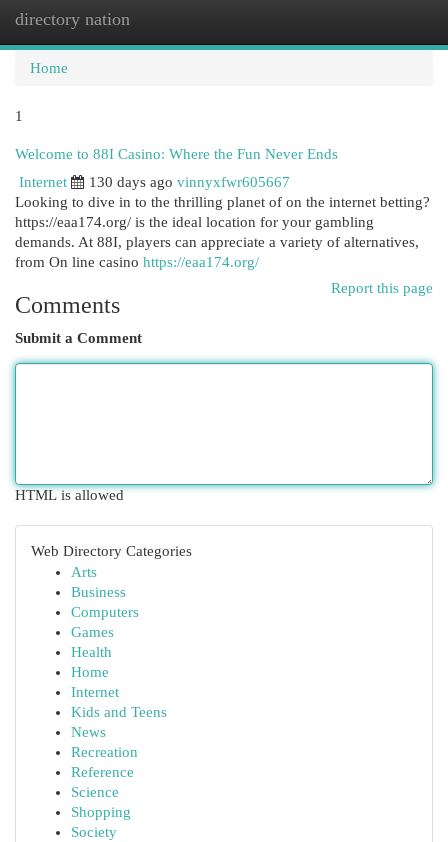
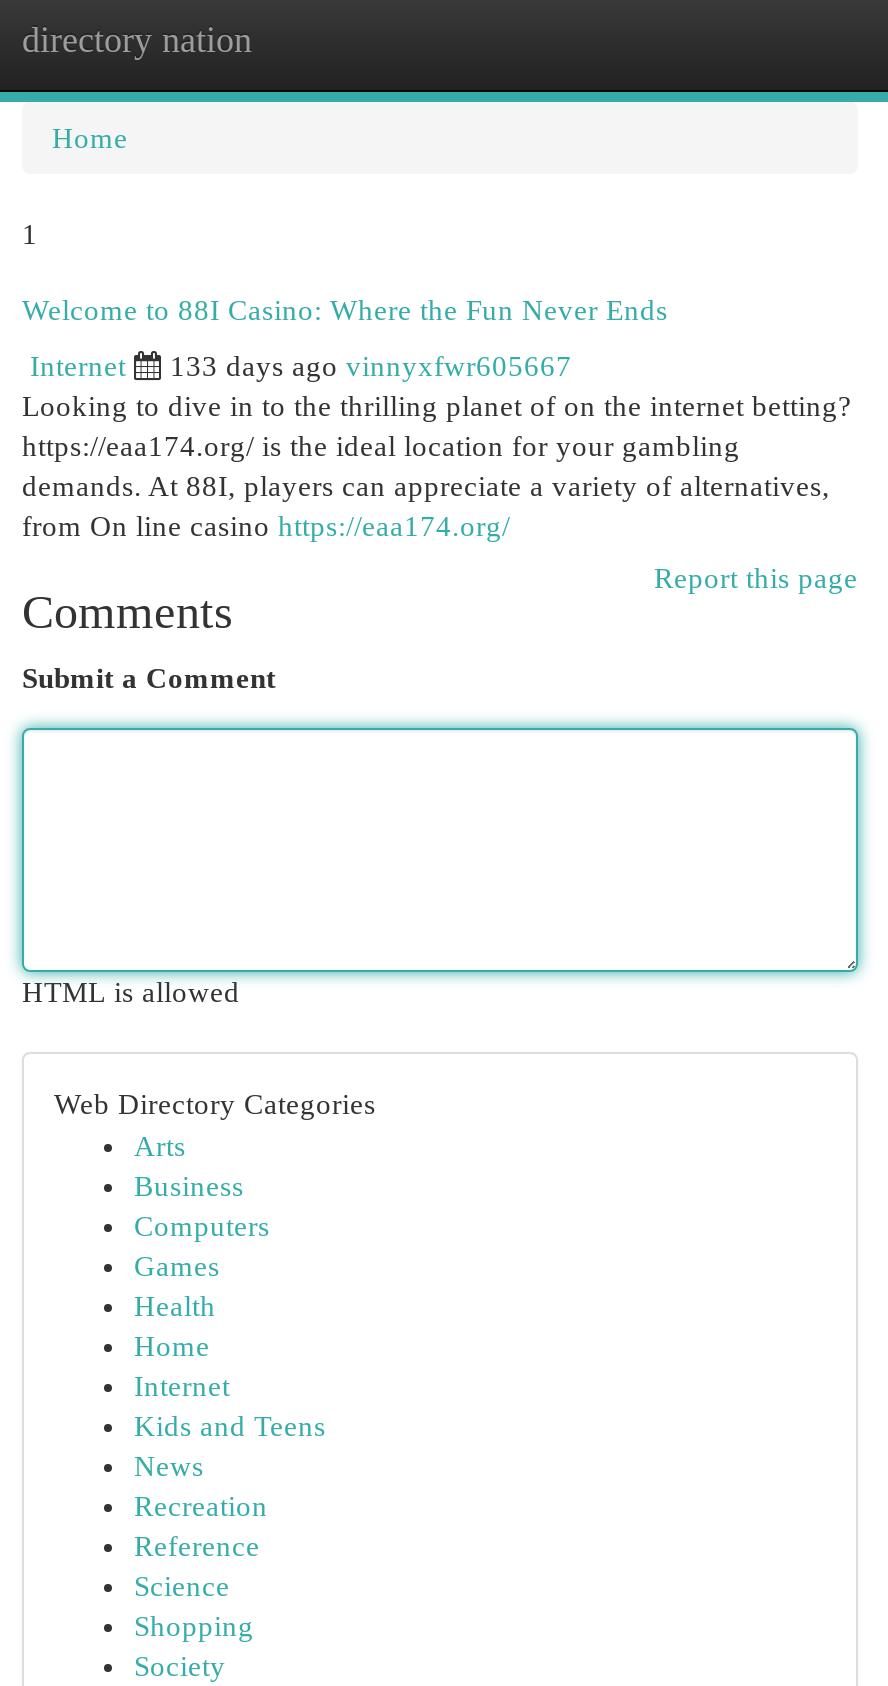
[89,174,290,190] 130 days ago vinnyxfwr605667 -> [170,350,572,382] 133 days ago vinnyxfwr605667

